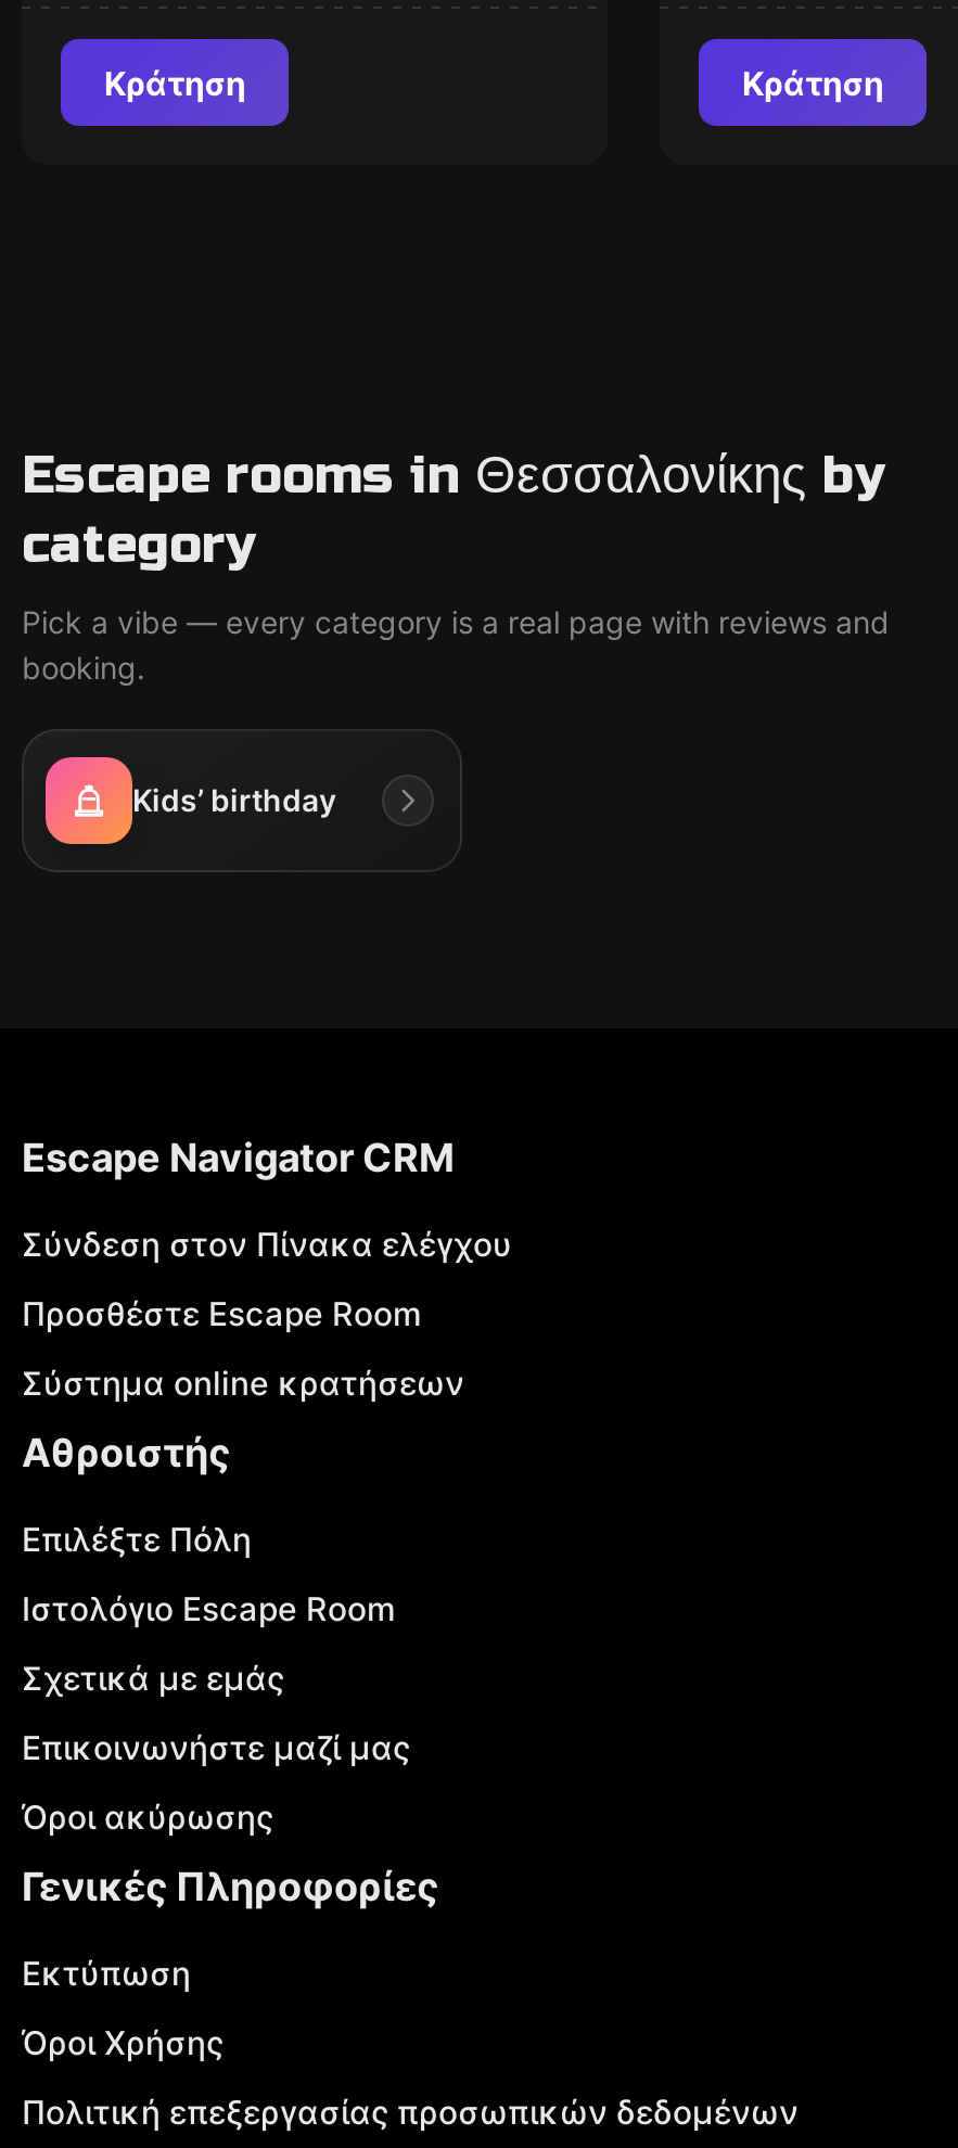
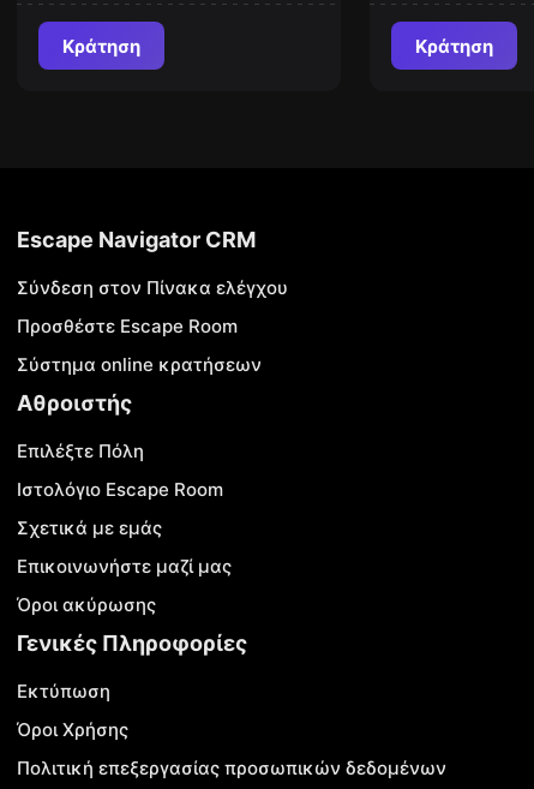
[22,445,890,686] Escape rooms in Θεσσαλονίκης by | category | Pick a vibe — every category is a real page with reviews and | booking. -> none
[132,781,336,818] Kids’ birthday -> none

